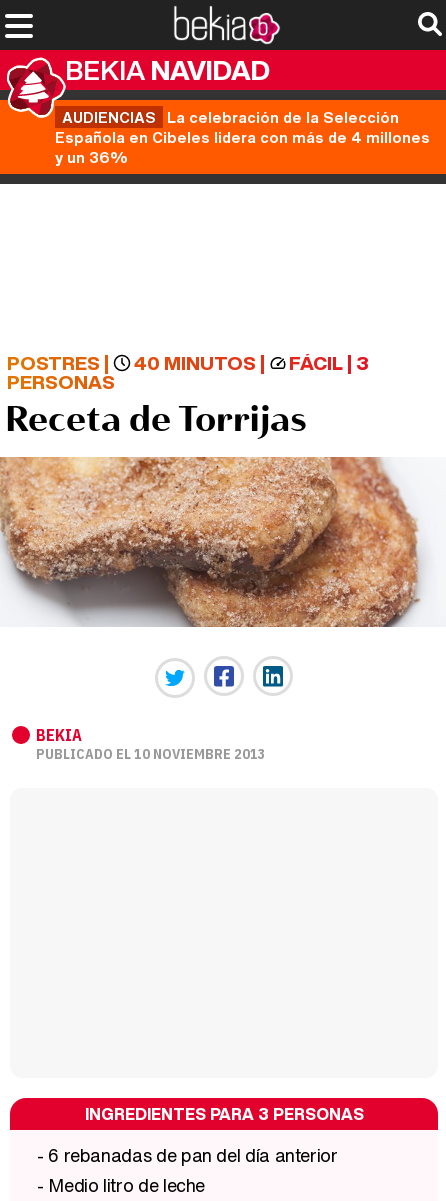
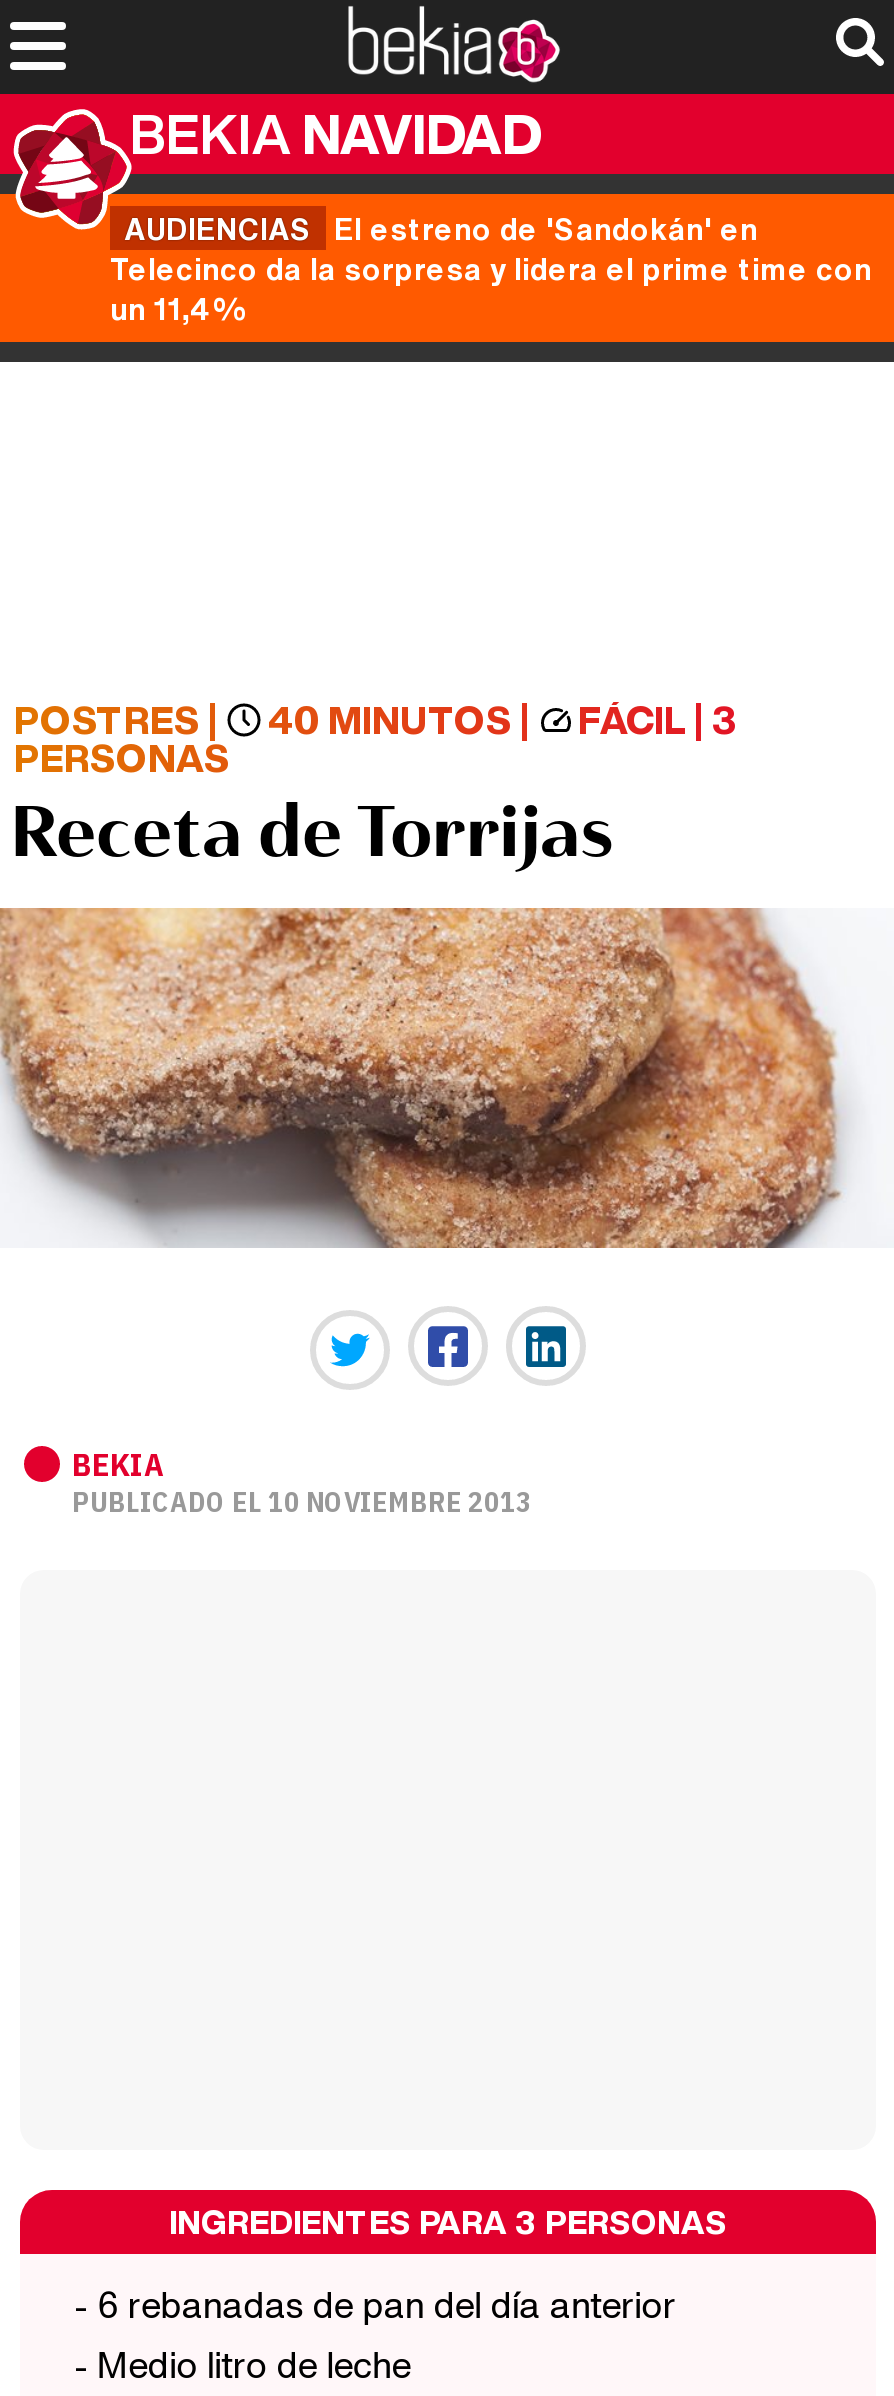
[55,106,430,168] AUDIENCIAS La celebración de la Selección | Española en Cibeles lidera con más de 4 millones | y un 36% -> [110,206,872,330] AUDIENCIAS El estreno de 'Sandokán' en | Telecinco da la sorpresa y lidera el prime time con | un 11,4%

